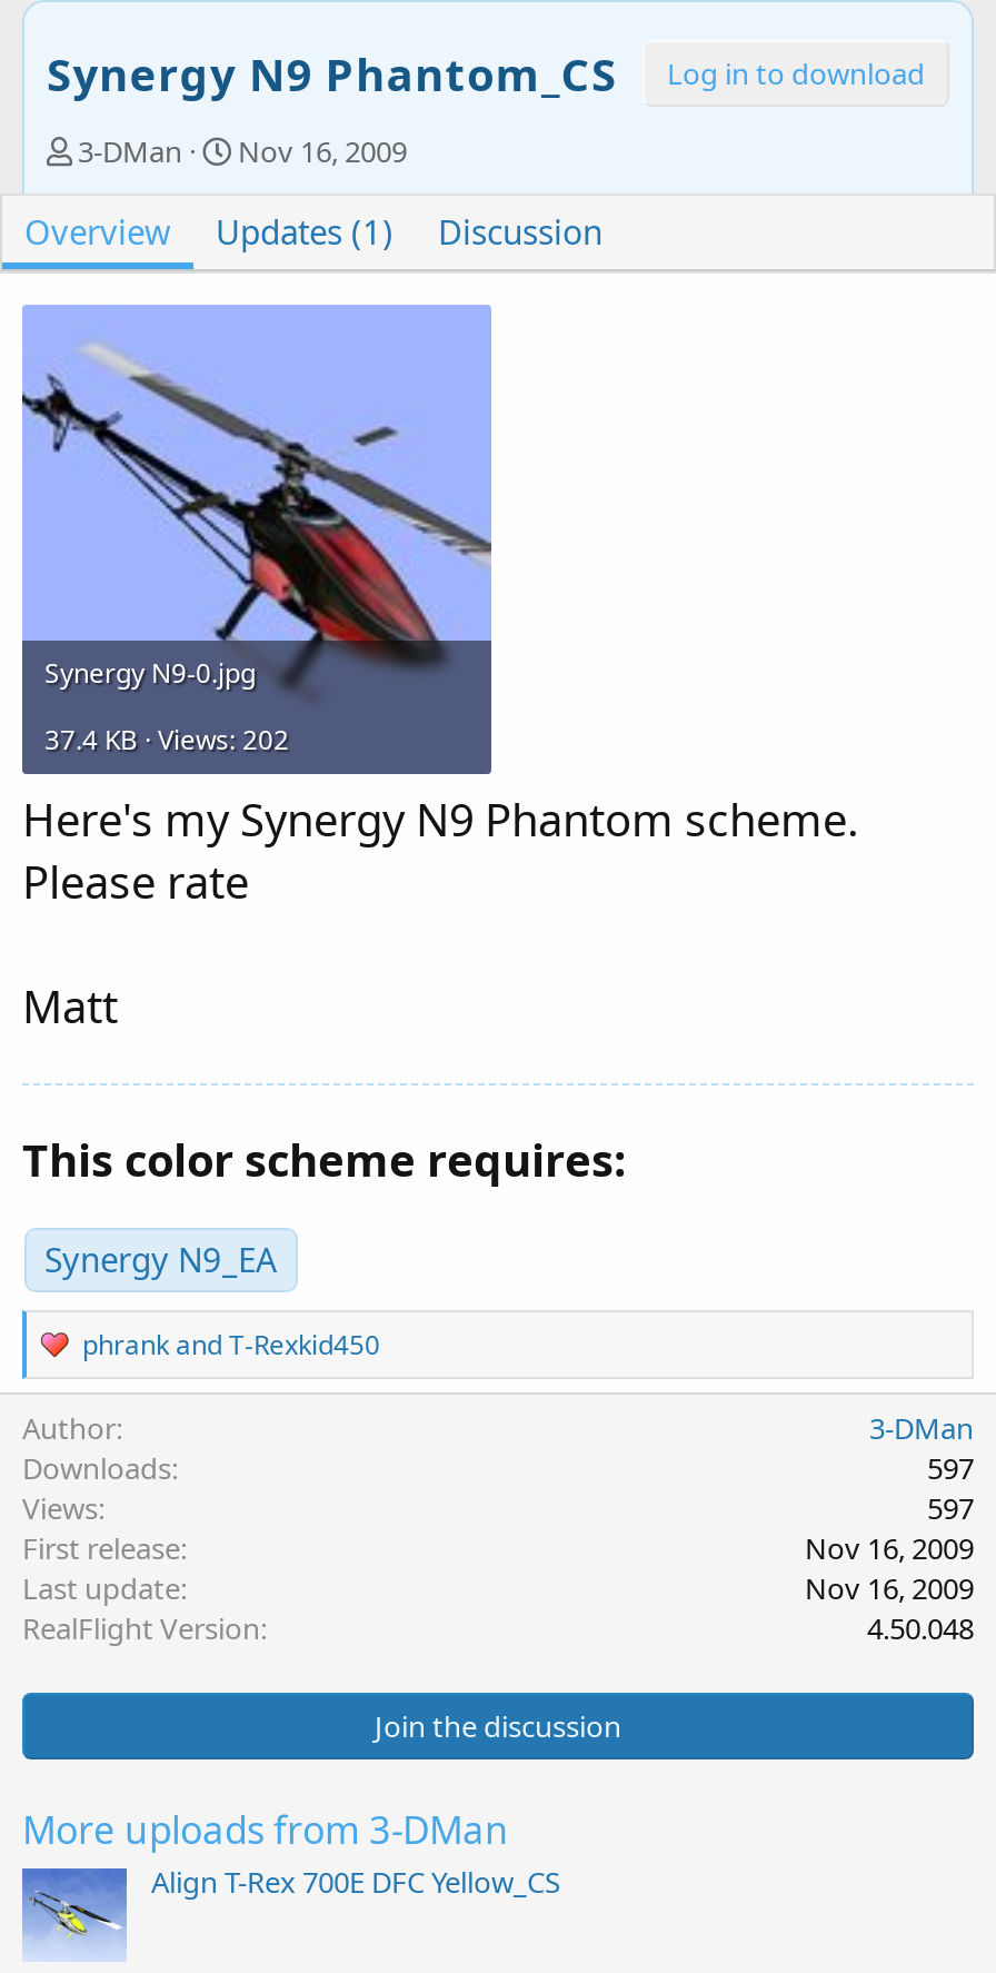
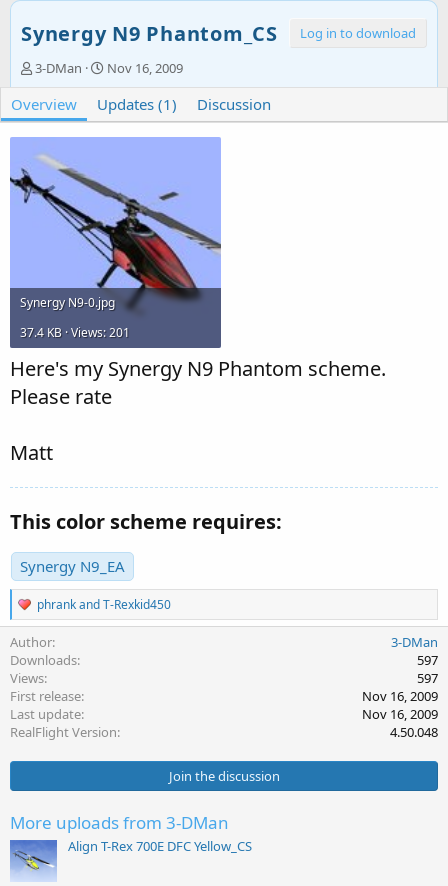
[44,720,289,758] 37.4 KB · Views: 202 -> [20,324,130,341] 37.4 KB · Views: 201

